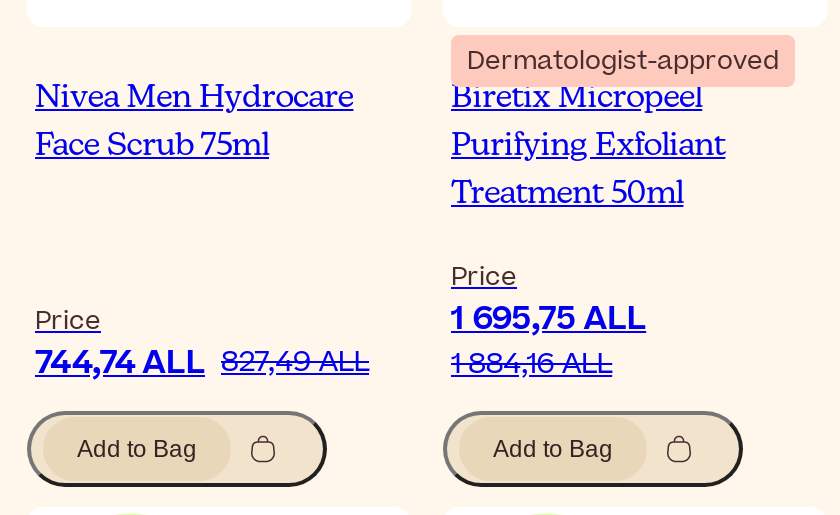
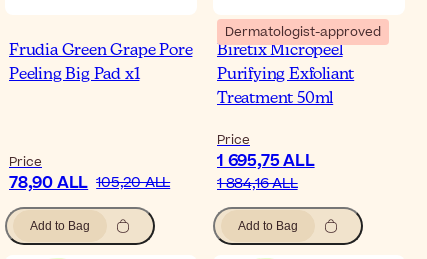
[35,83,353,115] Nivea Men Hydrocare -> [9,43,192,59] Frudia Green Grape Pore
[35,131,269,163] Face Scrub 75ml -> [9,67,139,83] Peeling Big Pad x1
[35,339,369,387] 744,74 ALL 827,49 ALL -> [9,171,170,195] 78,90 ALL 105,20 ALL

